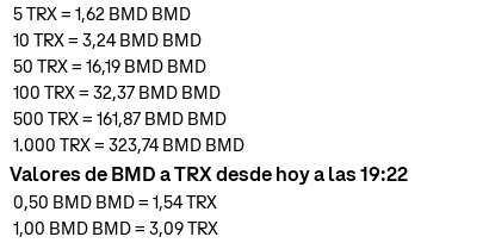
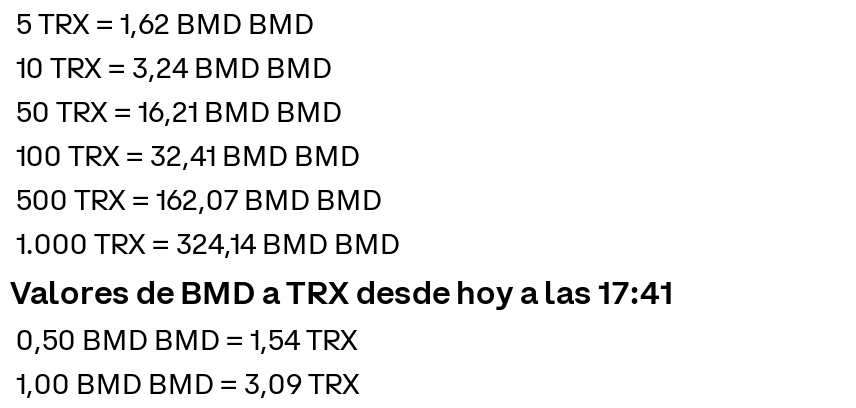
[13,55,206,77] 50 TRX = 16,19 BMD BMD -> [16,93,342,129] 50 TRX = 16,21 BMD BMD
[13,82,221,103] 100 TRX = 32,37 BMD BMD -> [16,137,360,173] 100 TRX = 32,41 BMD BMD
[13,108,227,129] 500 TRX = 161,87 BMD BMD -> [16,181,382,217] 500 TRX = 162,07 BMD BMD
[13,134,244,155] 1.000 TRX = 323,74 BMD BMD -> [16,225,400,261] 1.000 TRX = 324,14 BMD BMD
[10,161,408,185] Valores de BMD a TRX desde hoy a las 19:22 -> [10,271,674,311] Valores de BMD a TRX desde hoy a las 17:41

